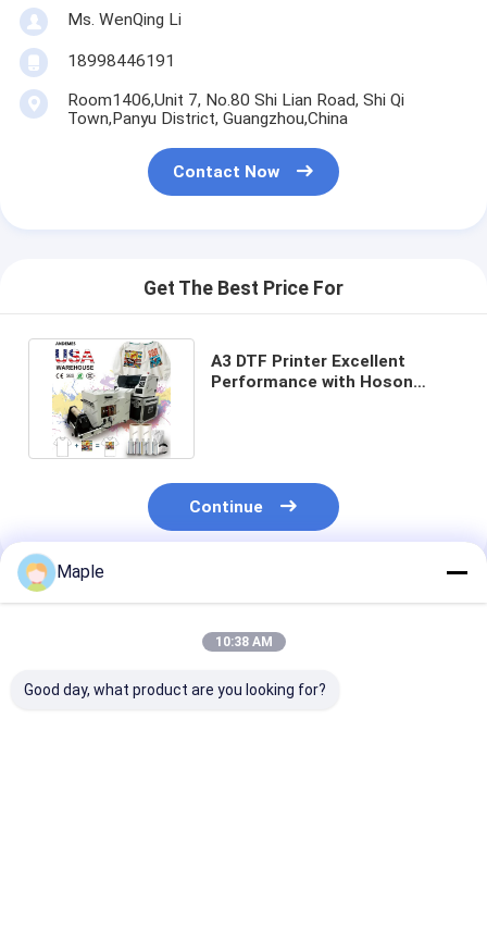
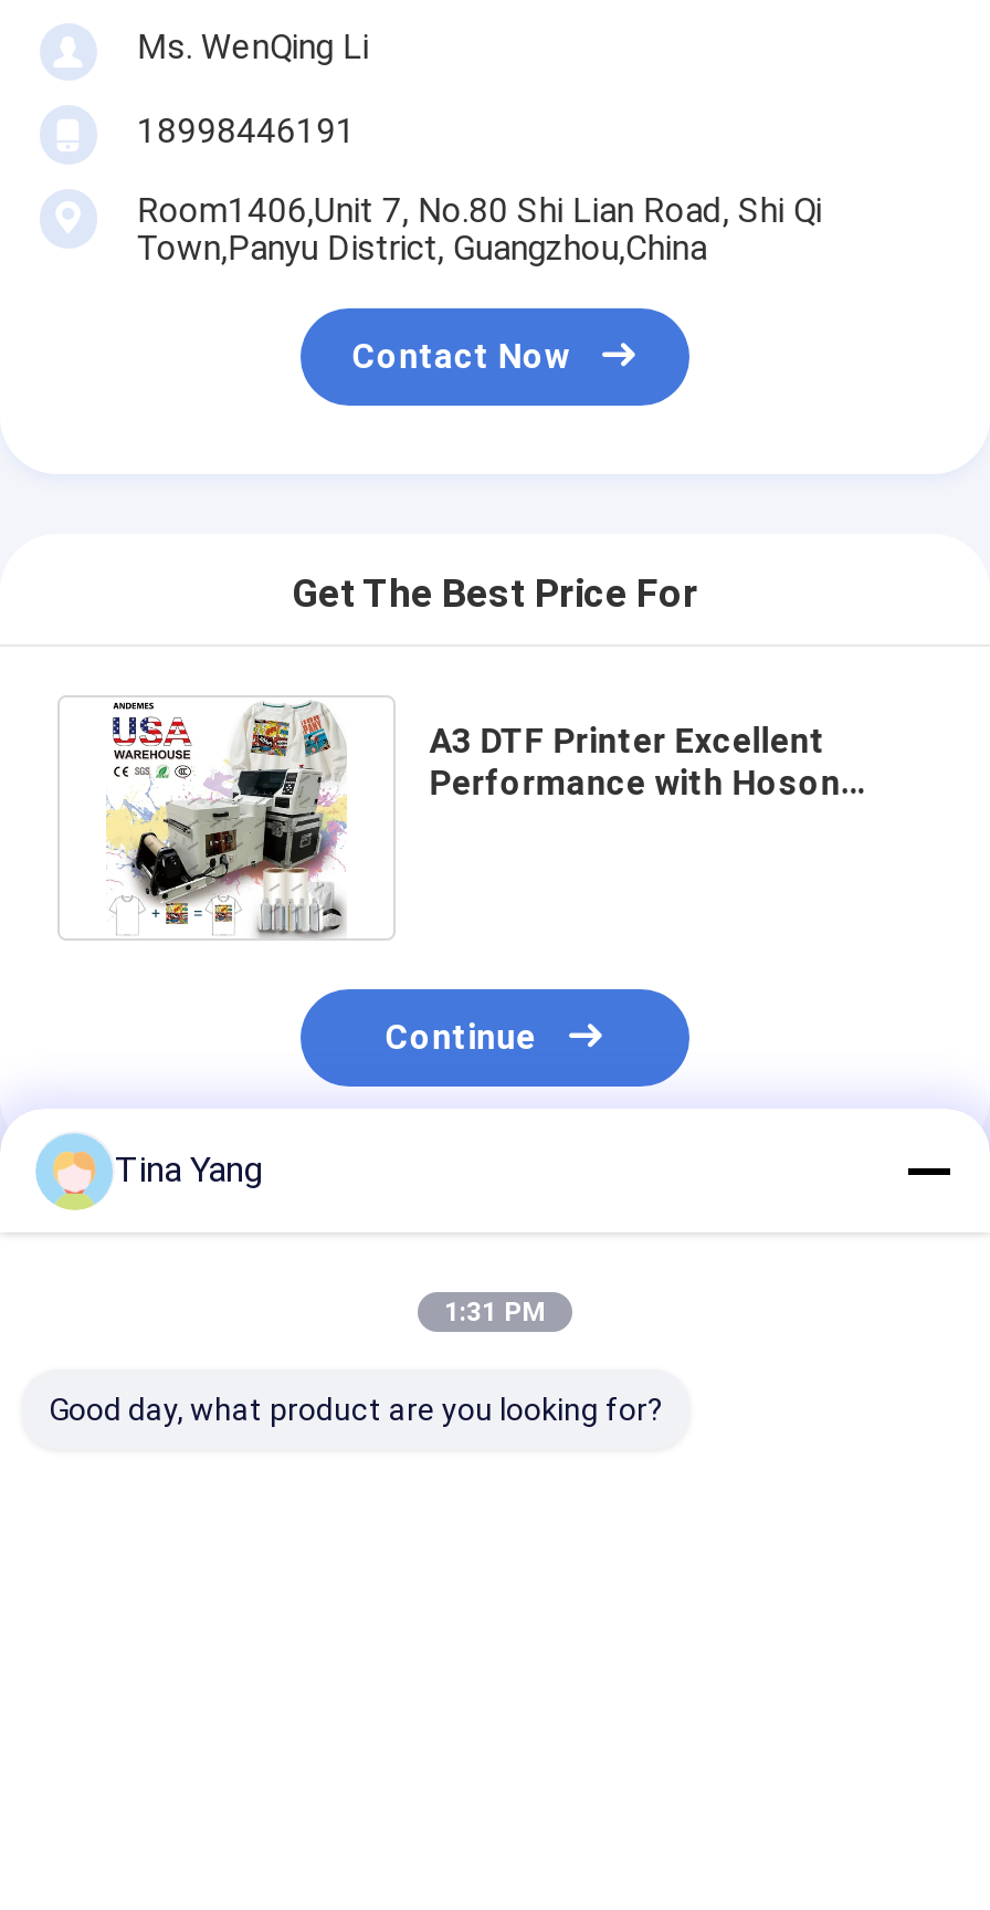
[57,561,104,582] Maple -> [115,1148,263,1190] Tina Yang
[215,634,272,649] 10:38 AM -> [444,1297,546,1327] 1:31 PM

